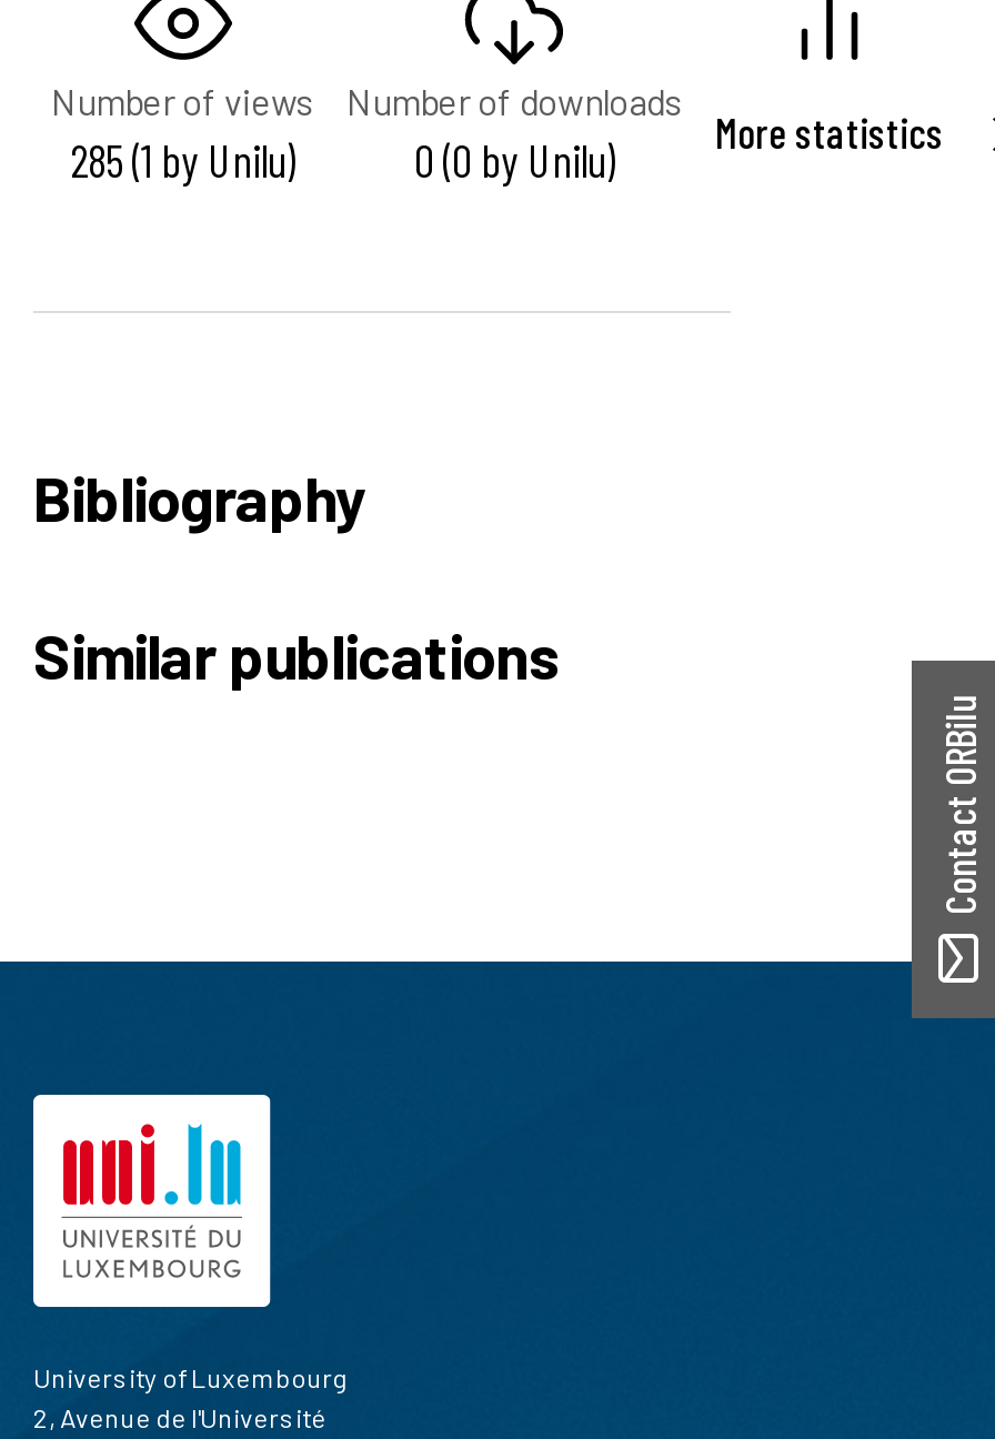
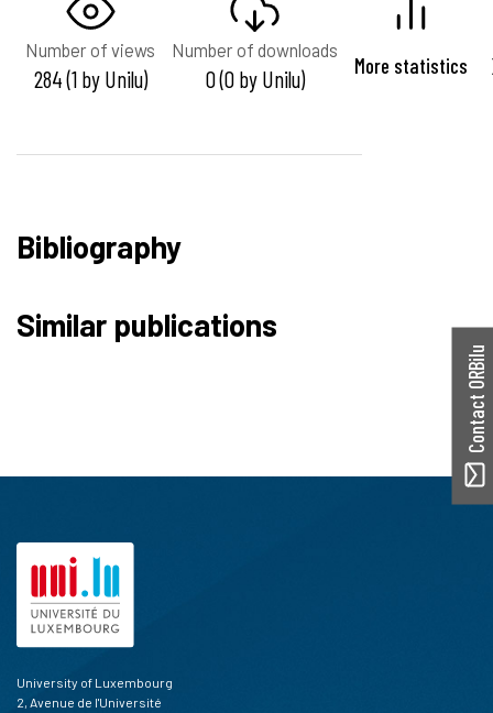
[70,131,294,187] 285 (1 by Unilu) -> [34,65,147,93] 284 (1 by Unilu)

